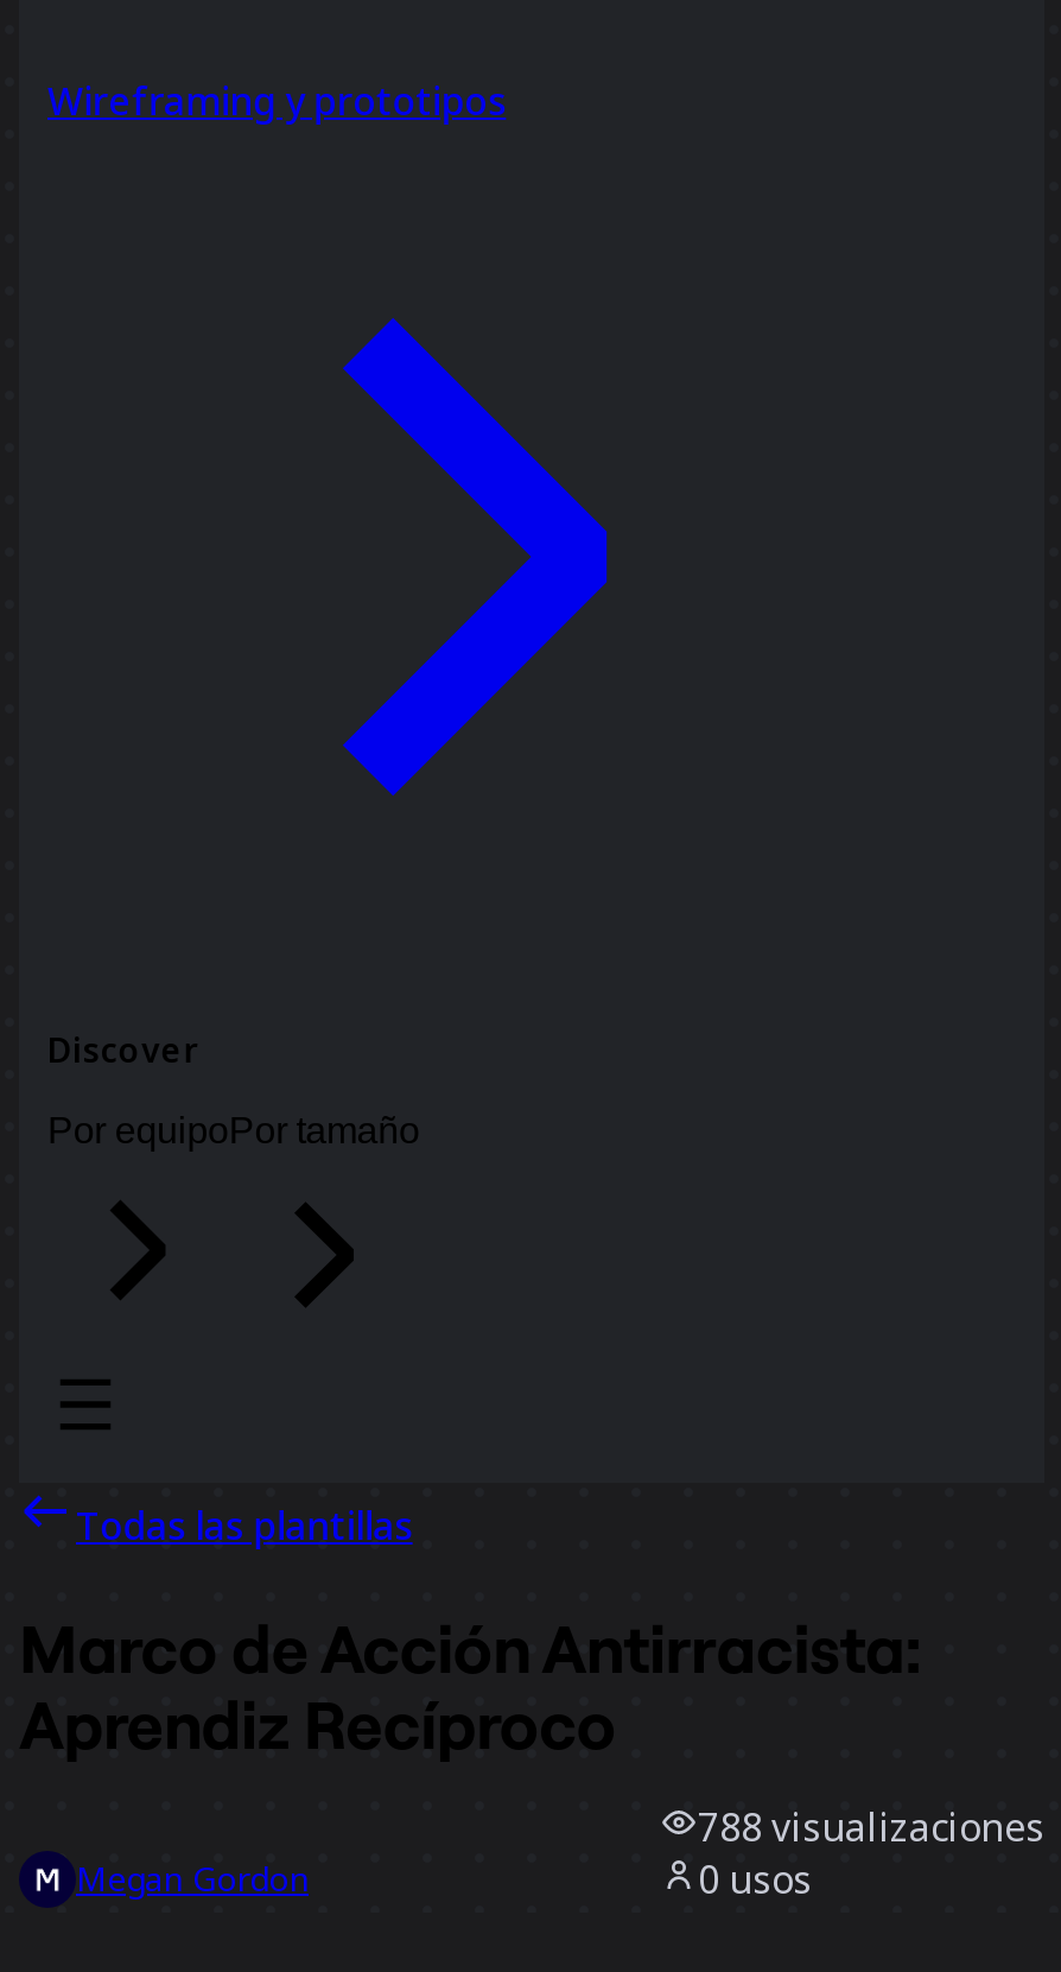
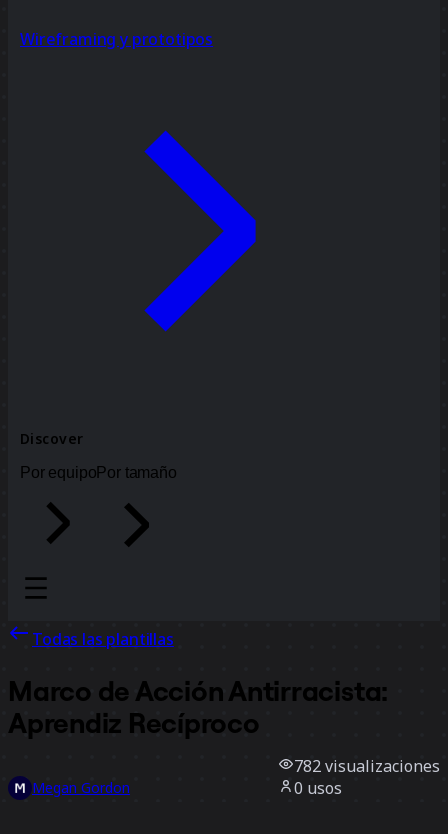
[698,1800,1044,1852] 788 visualizaciones -> [294,755,440,777] 782 visualizaciones

